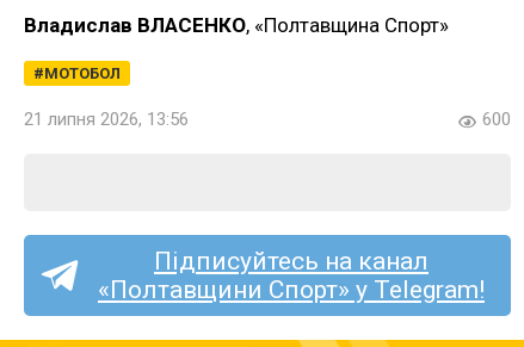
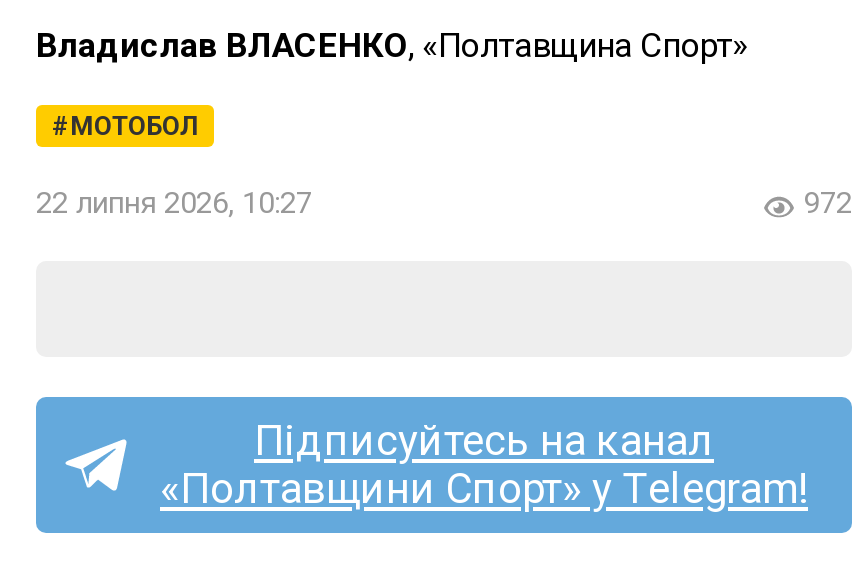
[24,109,189,130] 21 липня 2026, 13:56 -> [36,185,312,221] 22 липня 2026, 10:27
[482,109,511,130] 600 -> [804,185,852,221] 972

